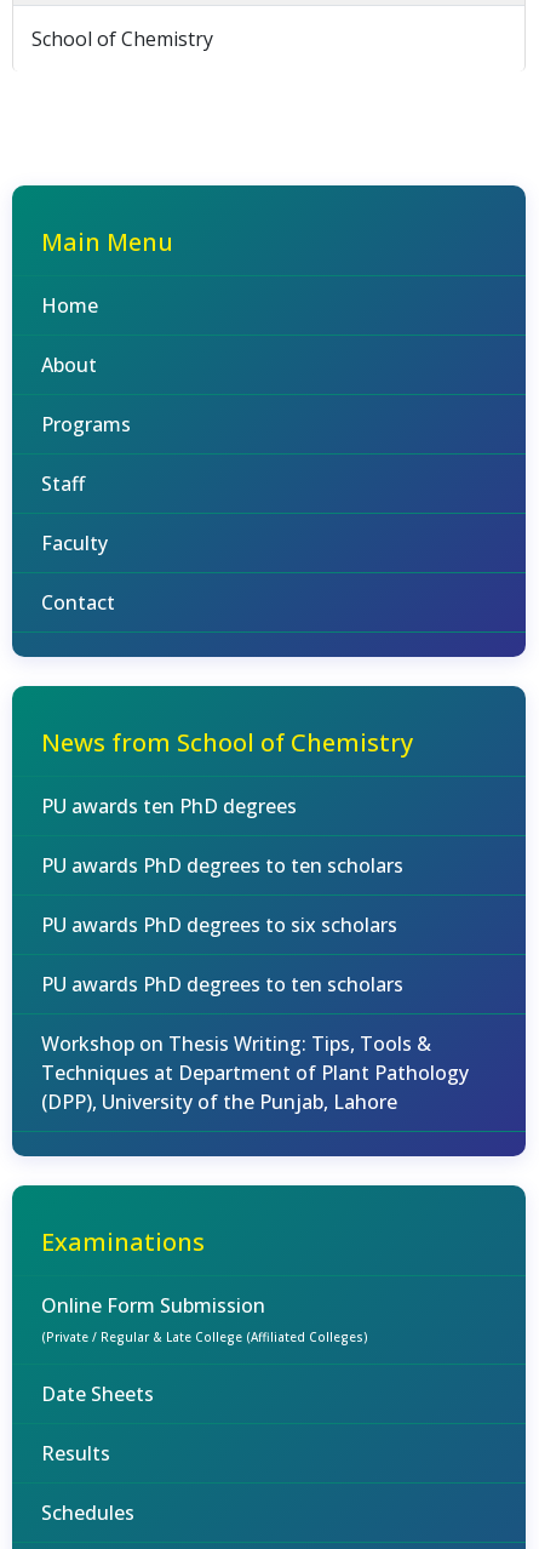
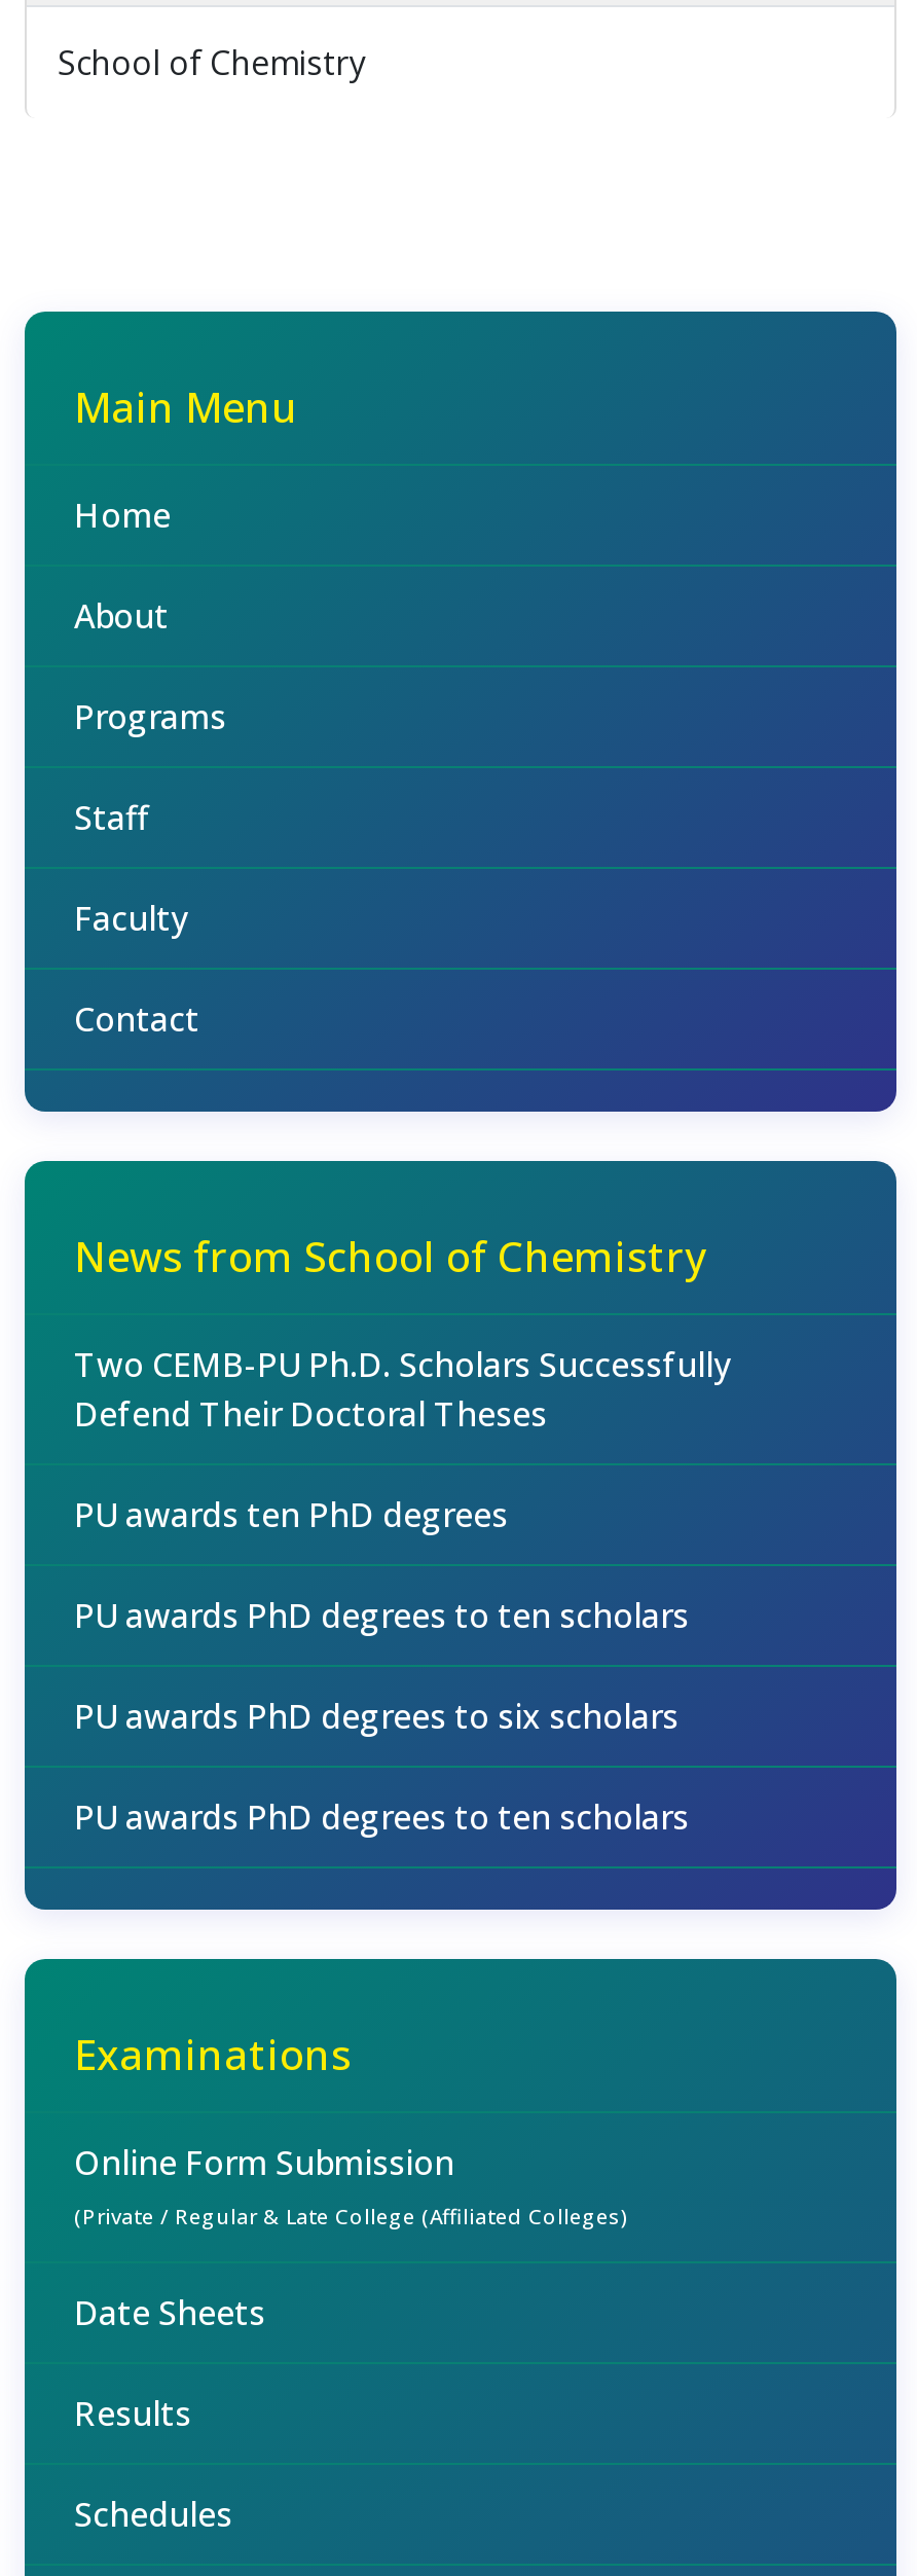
none -> [74,1342,730,1437] Two CEMB-PU Ph.D. Scholars Successfully | Defend Their Doctoral Theses
moved [41,793,403,998] -> [74,1492,689,1840]: PU awards ten PhD degrees | PU awards PhD degrees to ten scholars | PU awards PhD degrees to six scholars | PU awards PhD degrees to ten scholars
[41,1030,469,1115] Workshop on Thesis Writing: Tips, Tools & | Techniques at Department of Plant Pathology | (DPP), University of the Punjab, Lahore -> none

